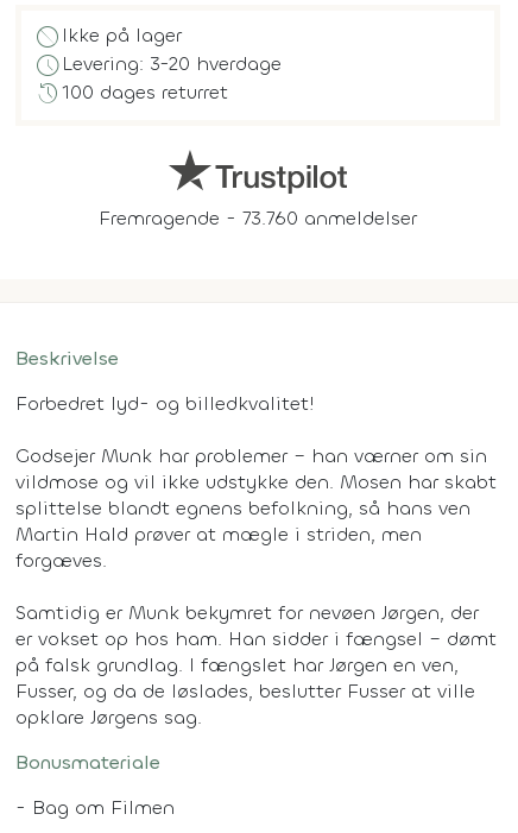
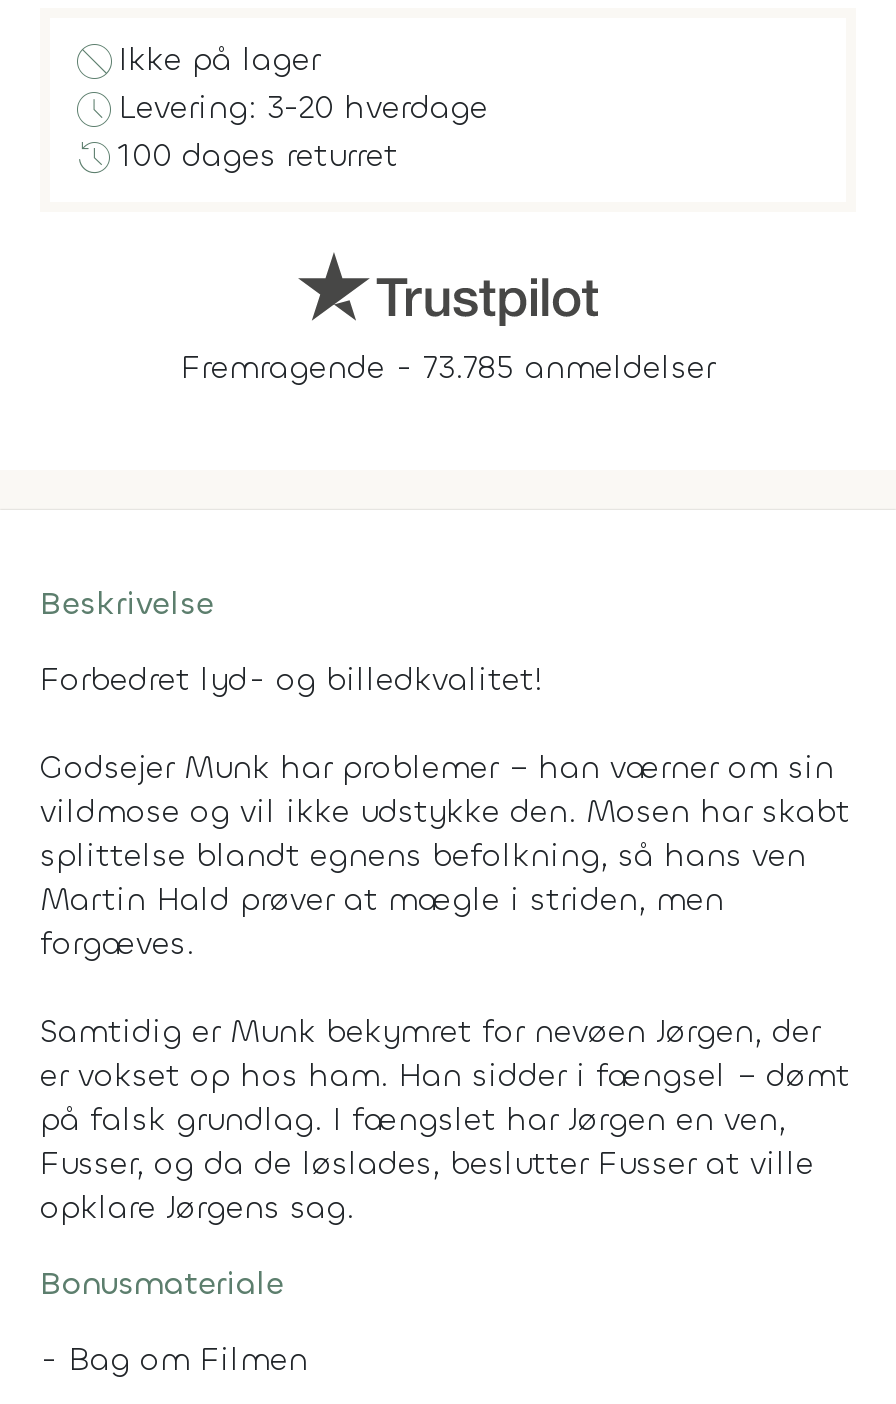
[99,205,417,230] Fremragende - 73.760 anmeldelser -> [181,346,715,388] Fremragende - 73.785 anmeldelser

